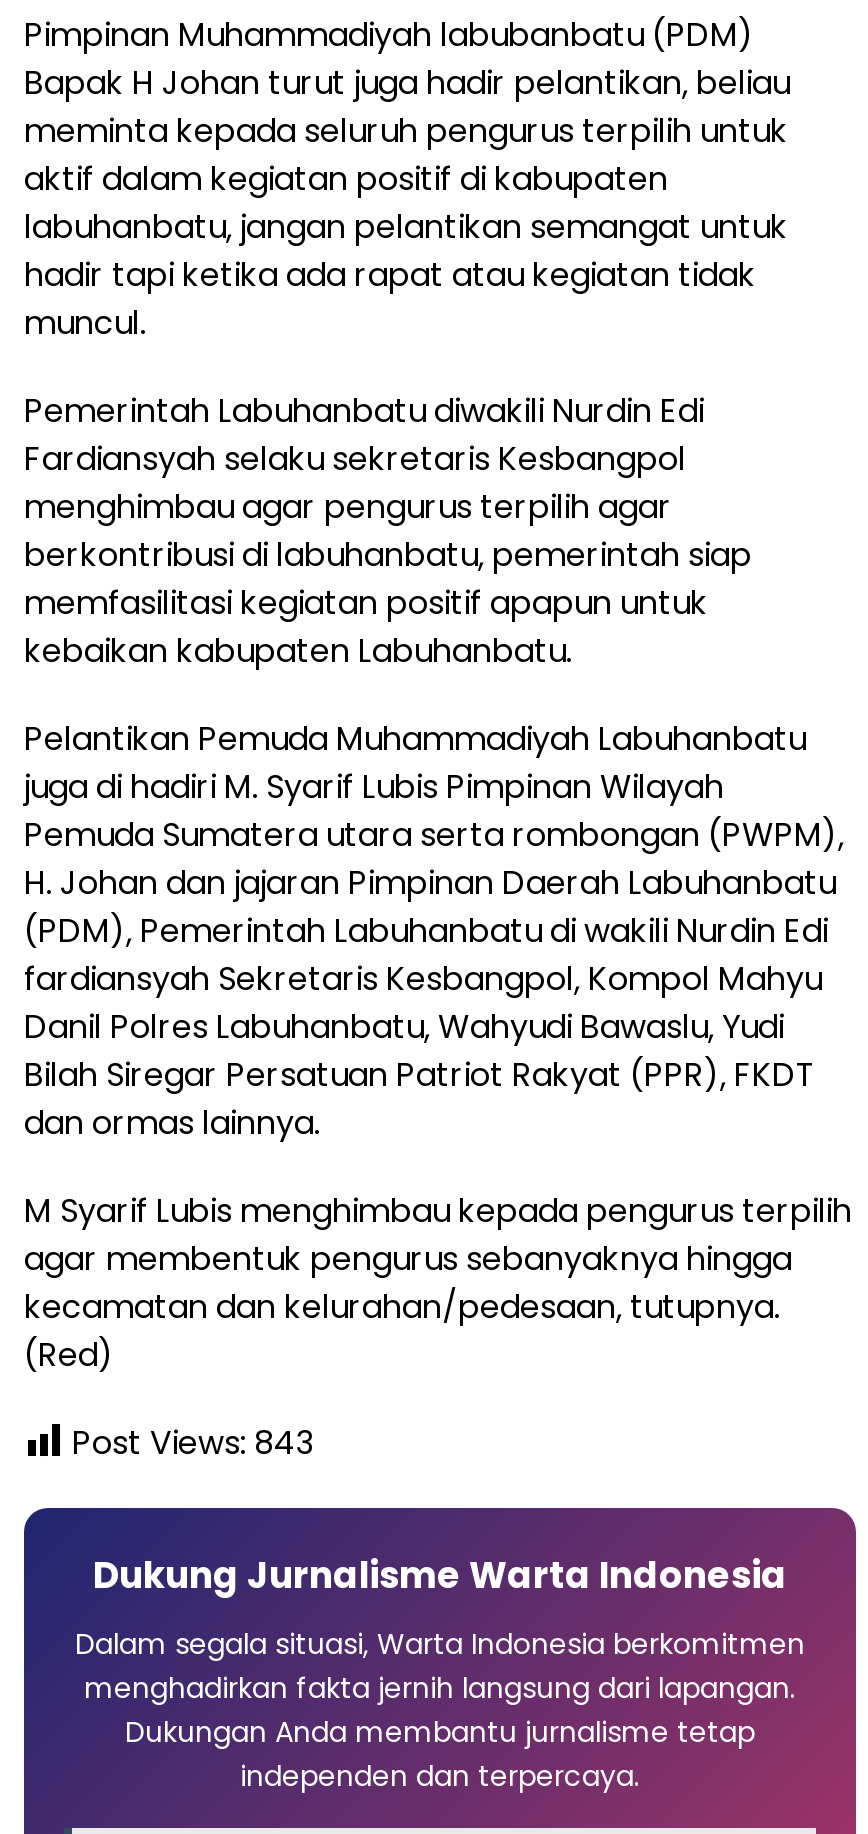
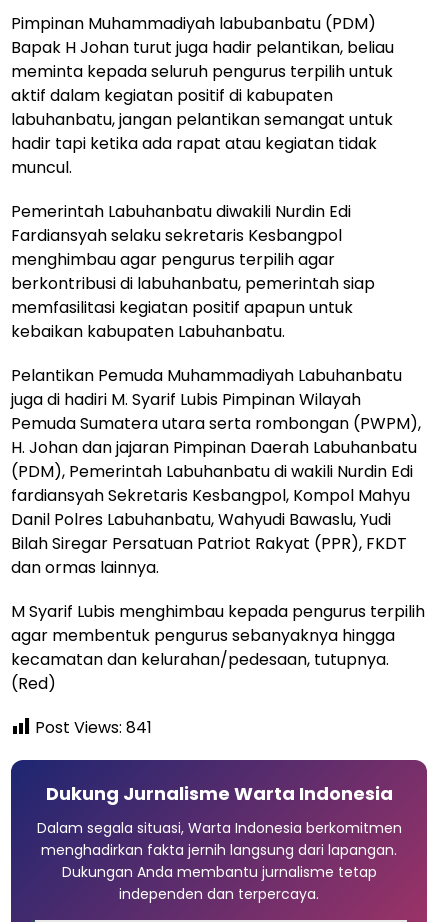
[72,1421,314,1467] Post Views: 843 -> [35,716,152,739] Post Views: 841

